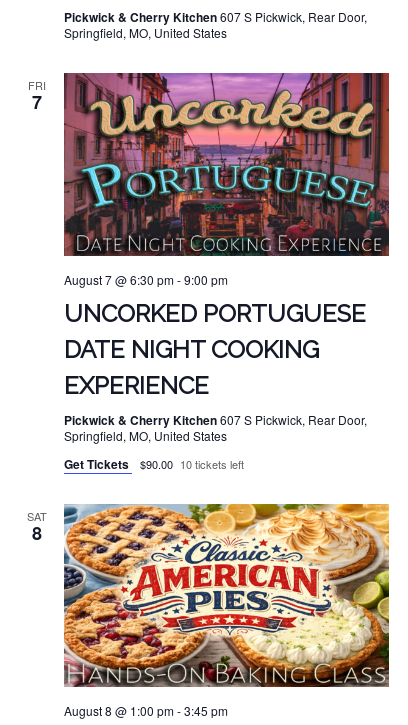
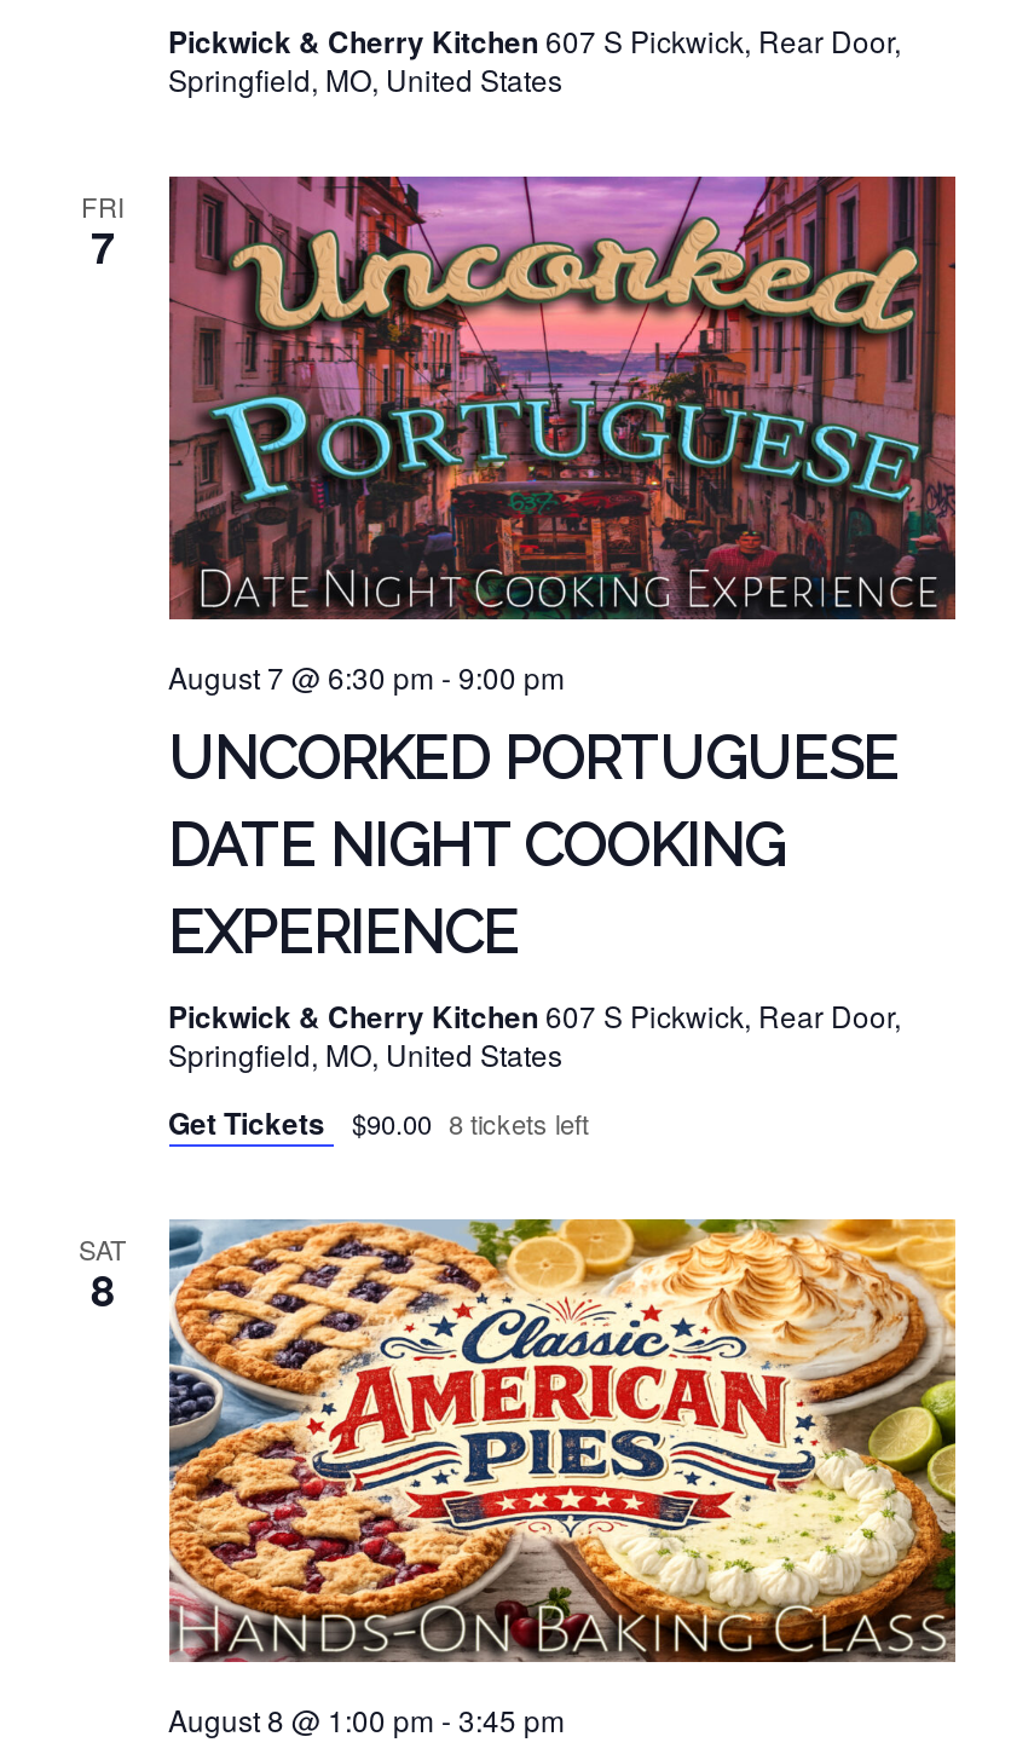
[63,455,243,473] Get Tickets $90.00 10 tickets left -> [168,1101,589,1144] Get Tickets $90.00 8 tickets left

